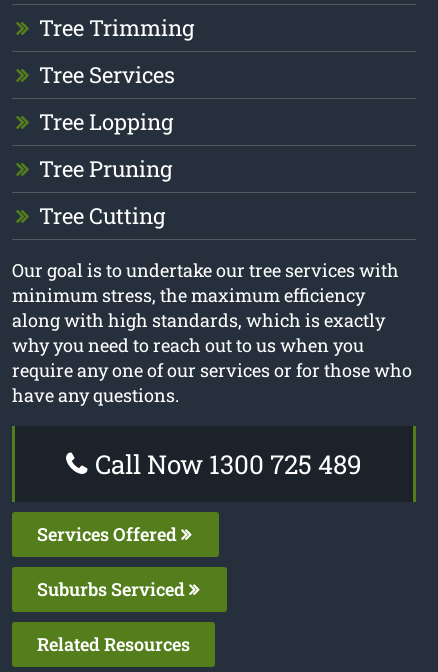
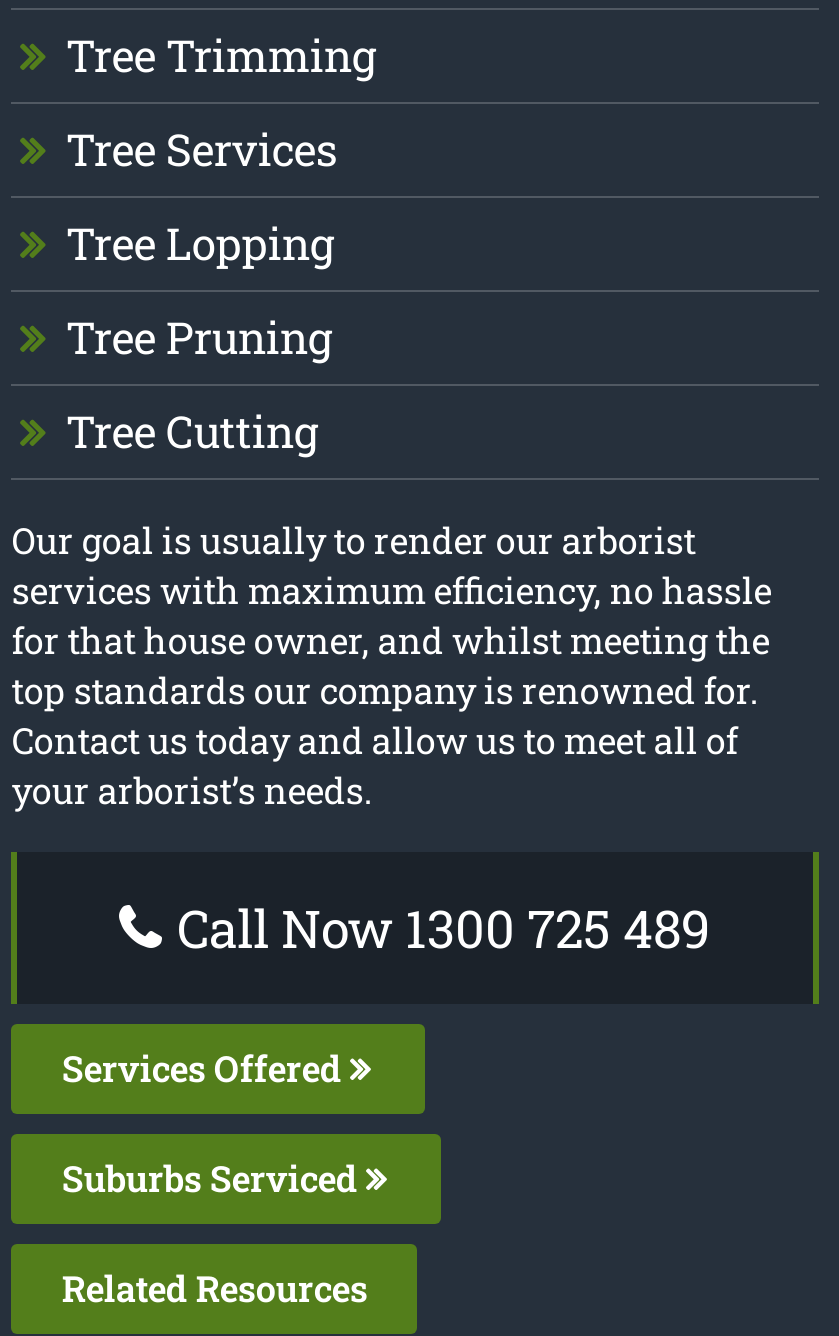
[12,258,412,407] Our goal is to undertake our tree services with | minimum stress, the maximum efficiency | along with high standards, which is exactly | why you need to reach out to us when you | require any one of our services or for those who | have any questions. -> [12,516,772,814] Our goal is usually to render our arborist | services with maximum efficiency, no hassle | for that house owner, and whilst meeting the | top standards our company is renowned for. | Contact us today and allow us to meet all of | your arborist’s needs.

